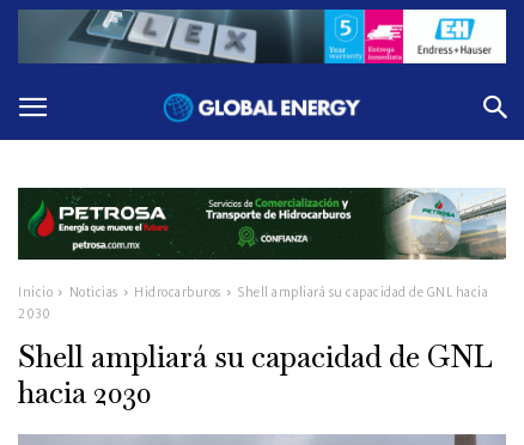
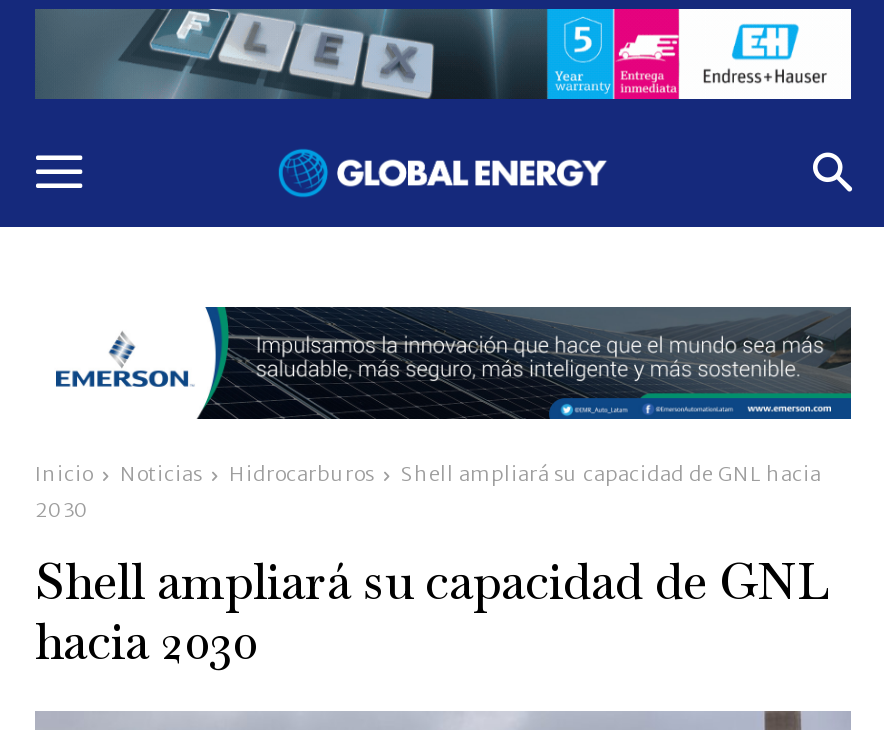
[17,187,507,261] [image] -> [35,305,853,421] [image]

